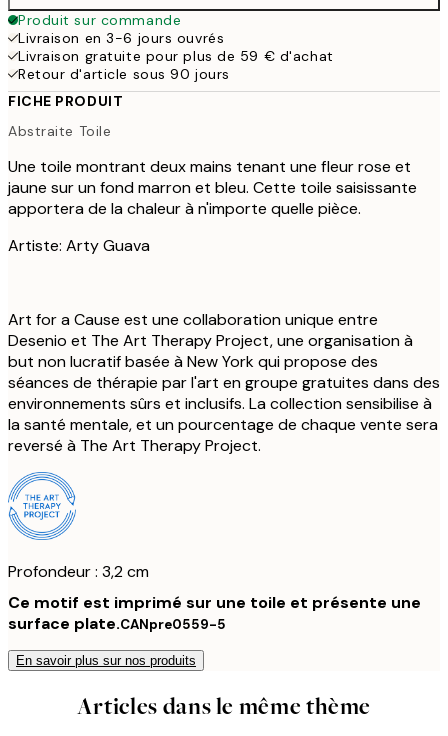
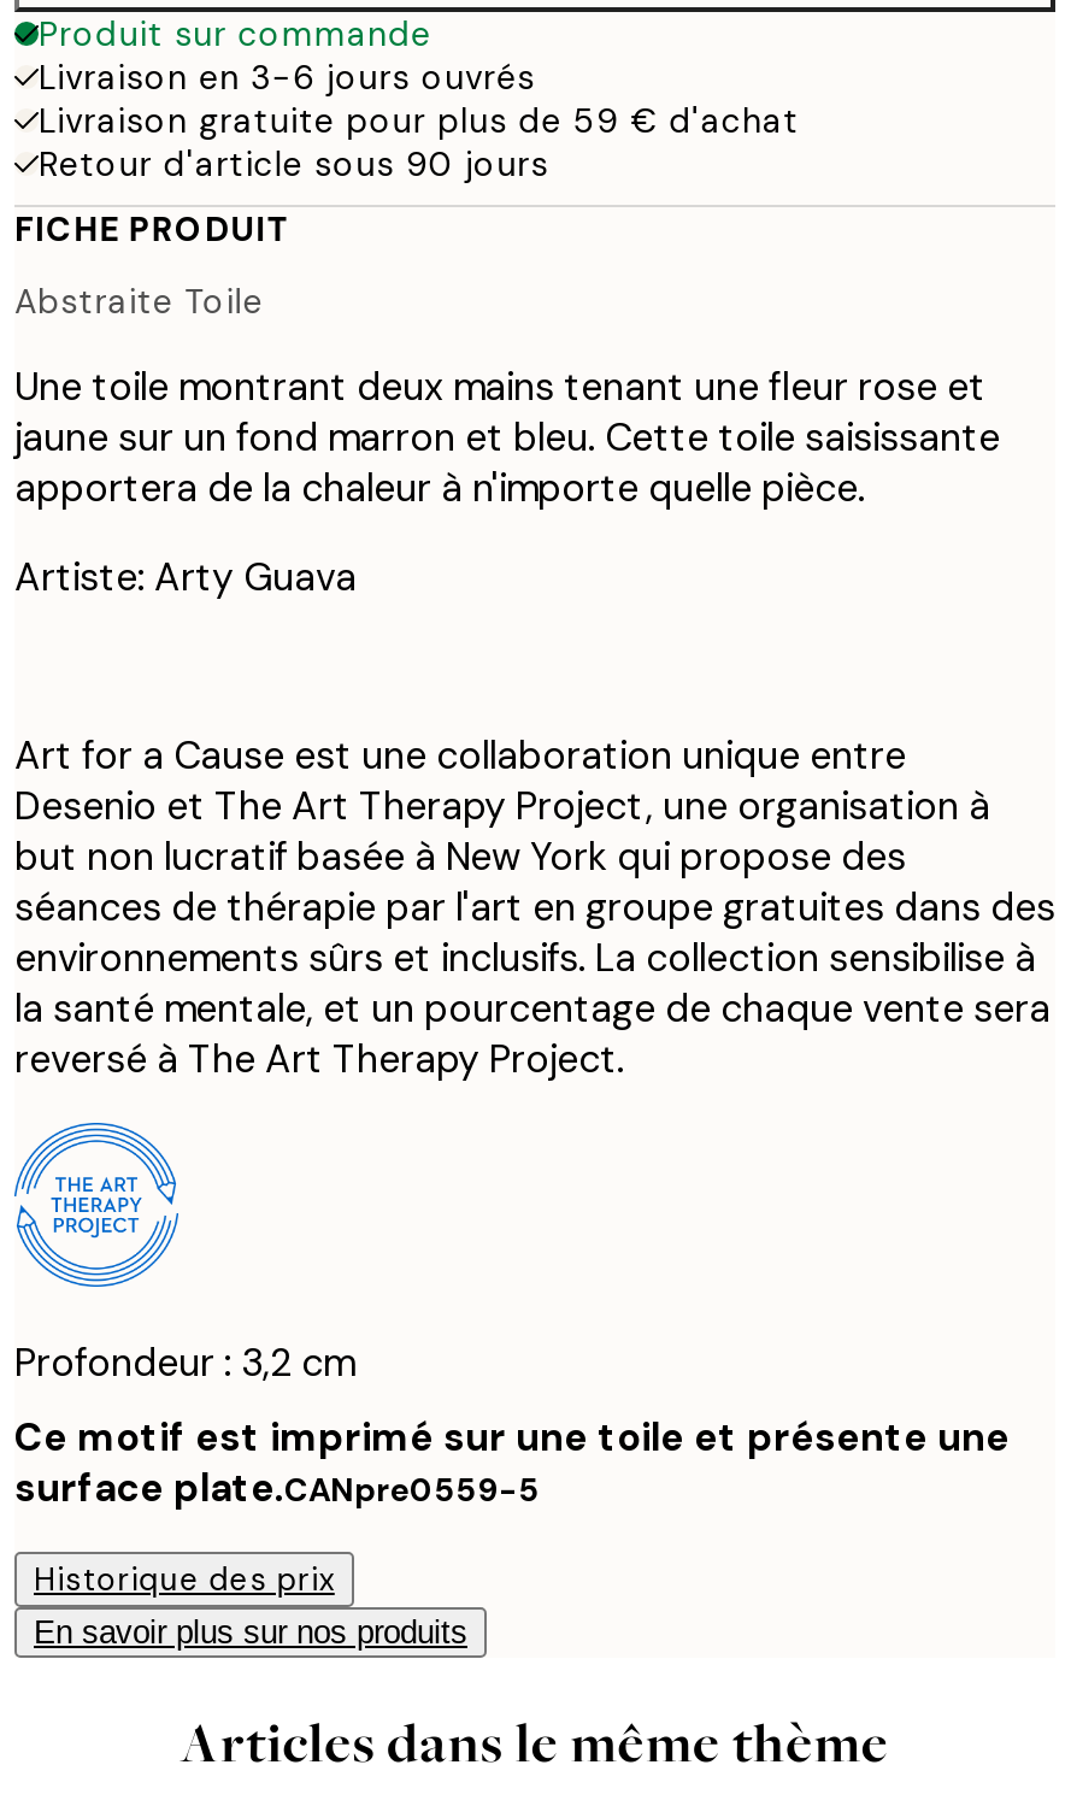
none -> [34,1559,335,1600] Historique des prix

